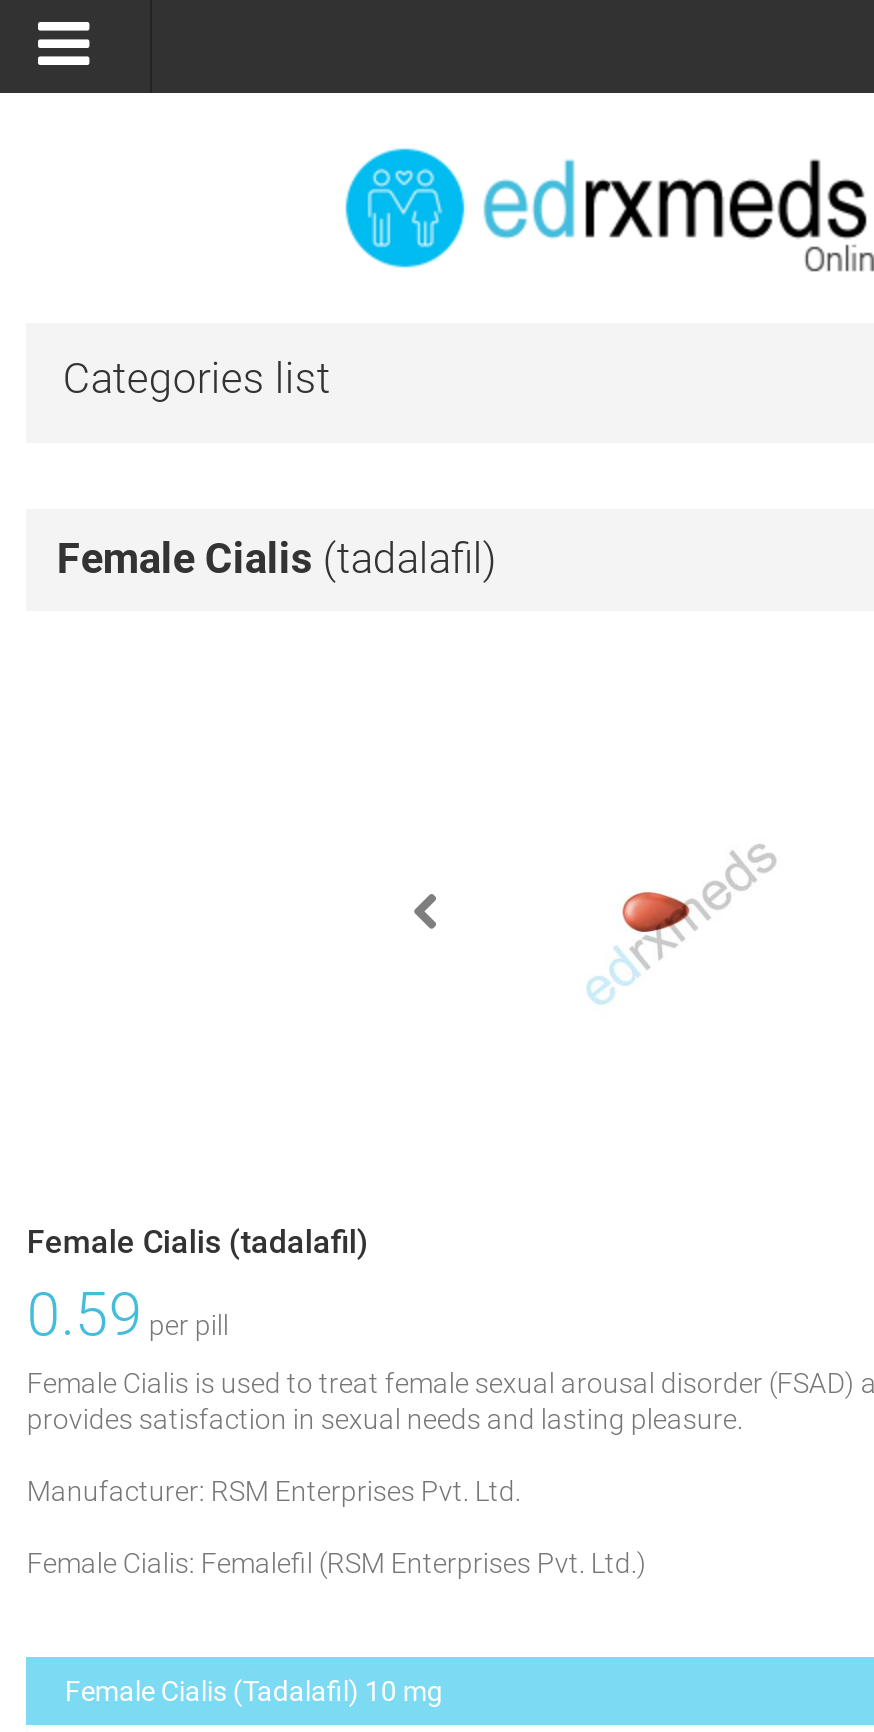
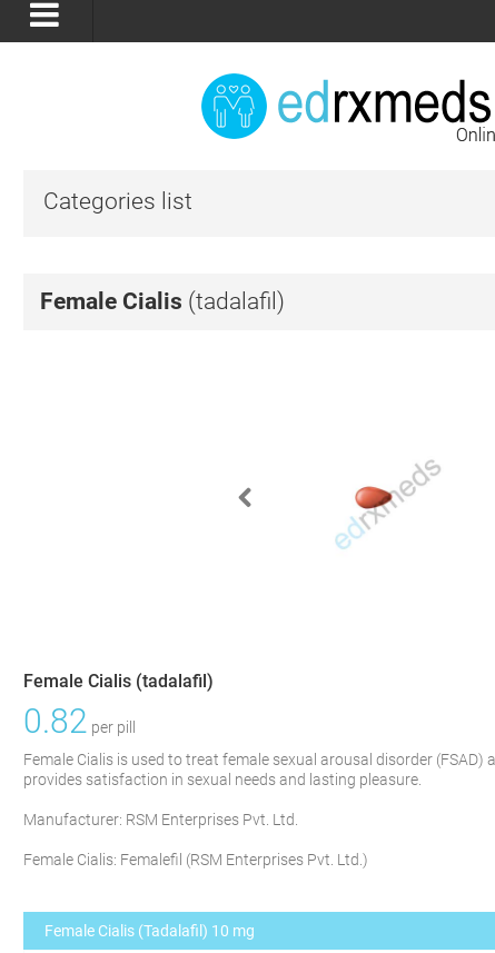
[27,1279,229,1349] 0.59 per pill -> [24,702,136,741] 0.82 per pill

